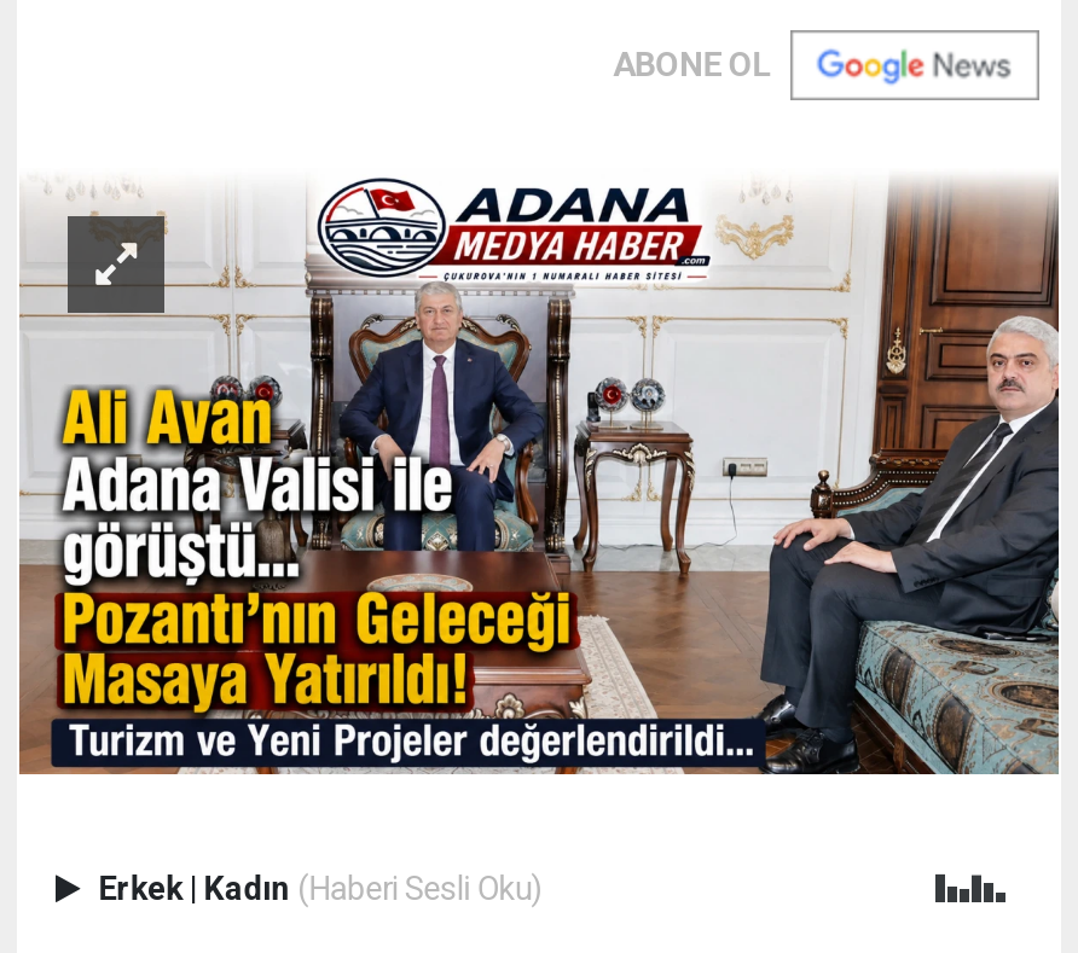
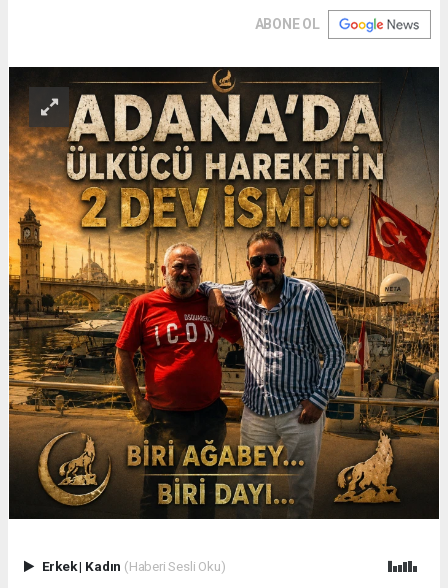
[17,168,1059,777] [image] -> [8,66,440,520] [image]

